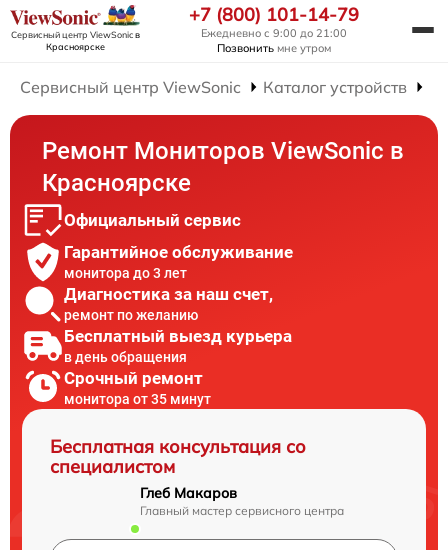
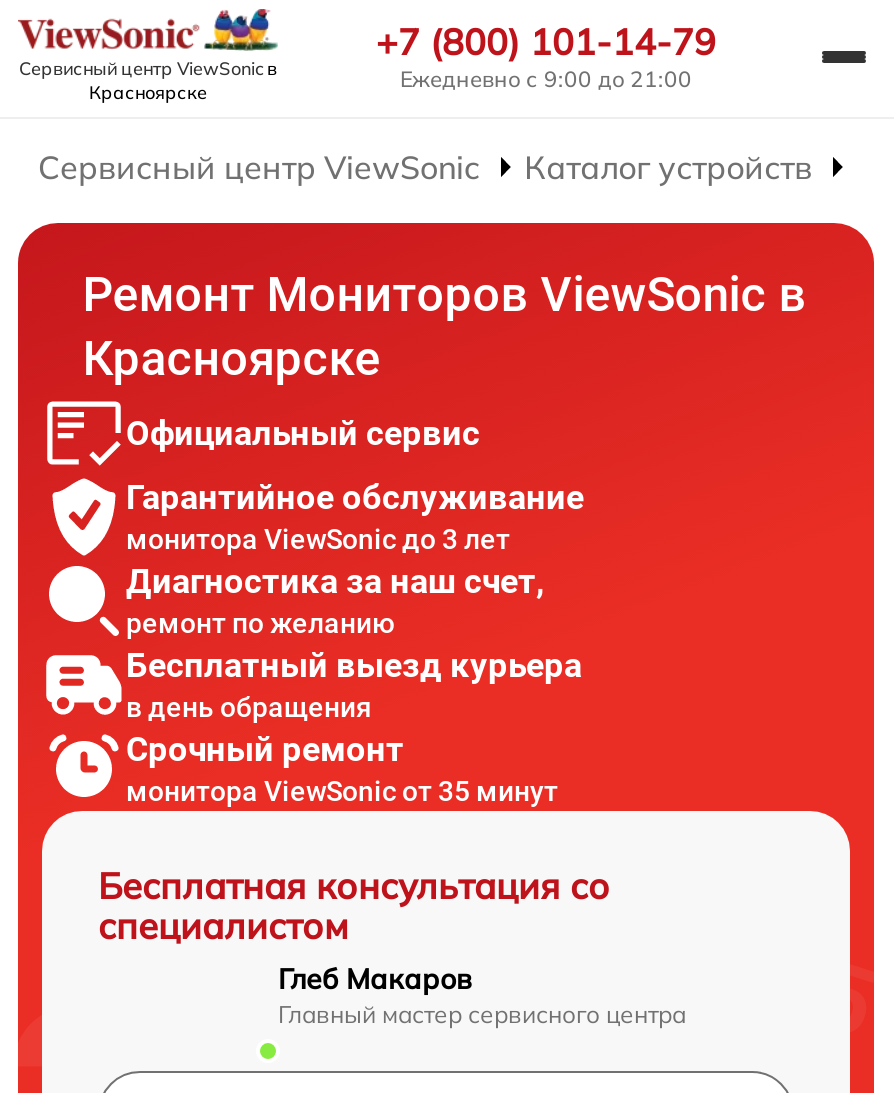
[217,41,331,55] Позвонить мне утром -> none
[64,264,187,280] монитора до 3 лет -> [126,523,510,555] монитора ViewSonic до 3 лет
[64,390,211,406] монитора от 35 минут -> [126,775,558,807] монитора ViewSonic от 35 минут

